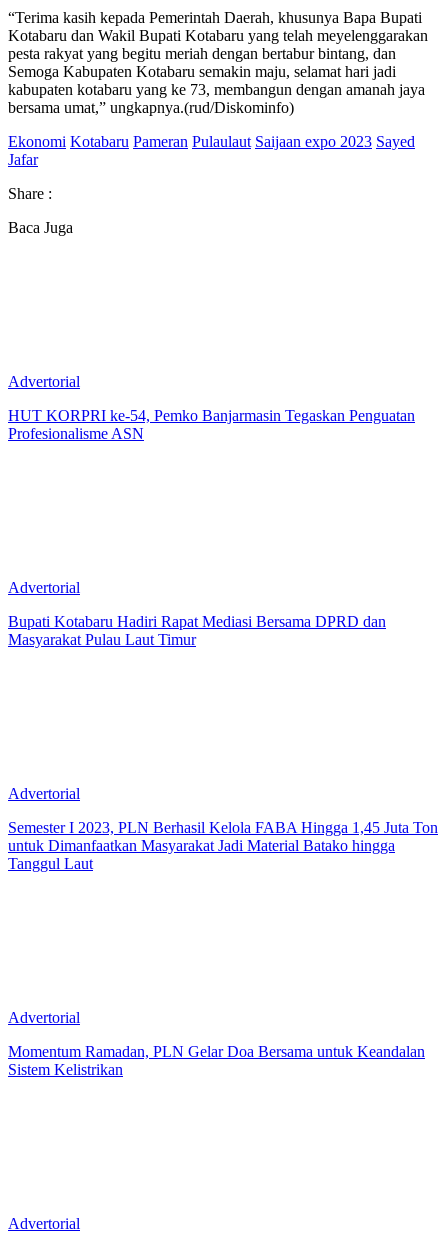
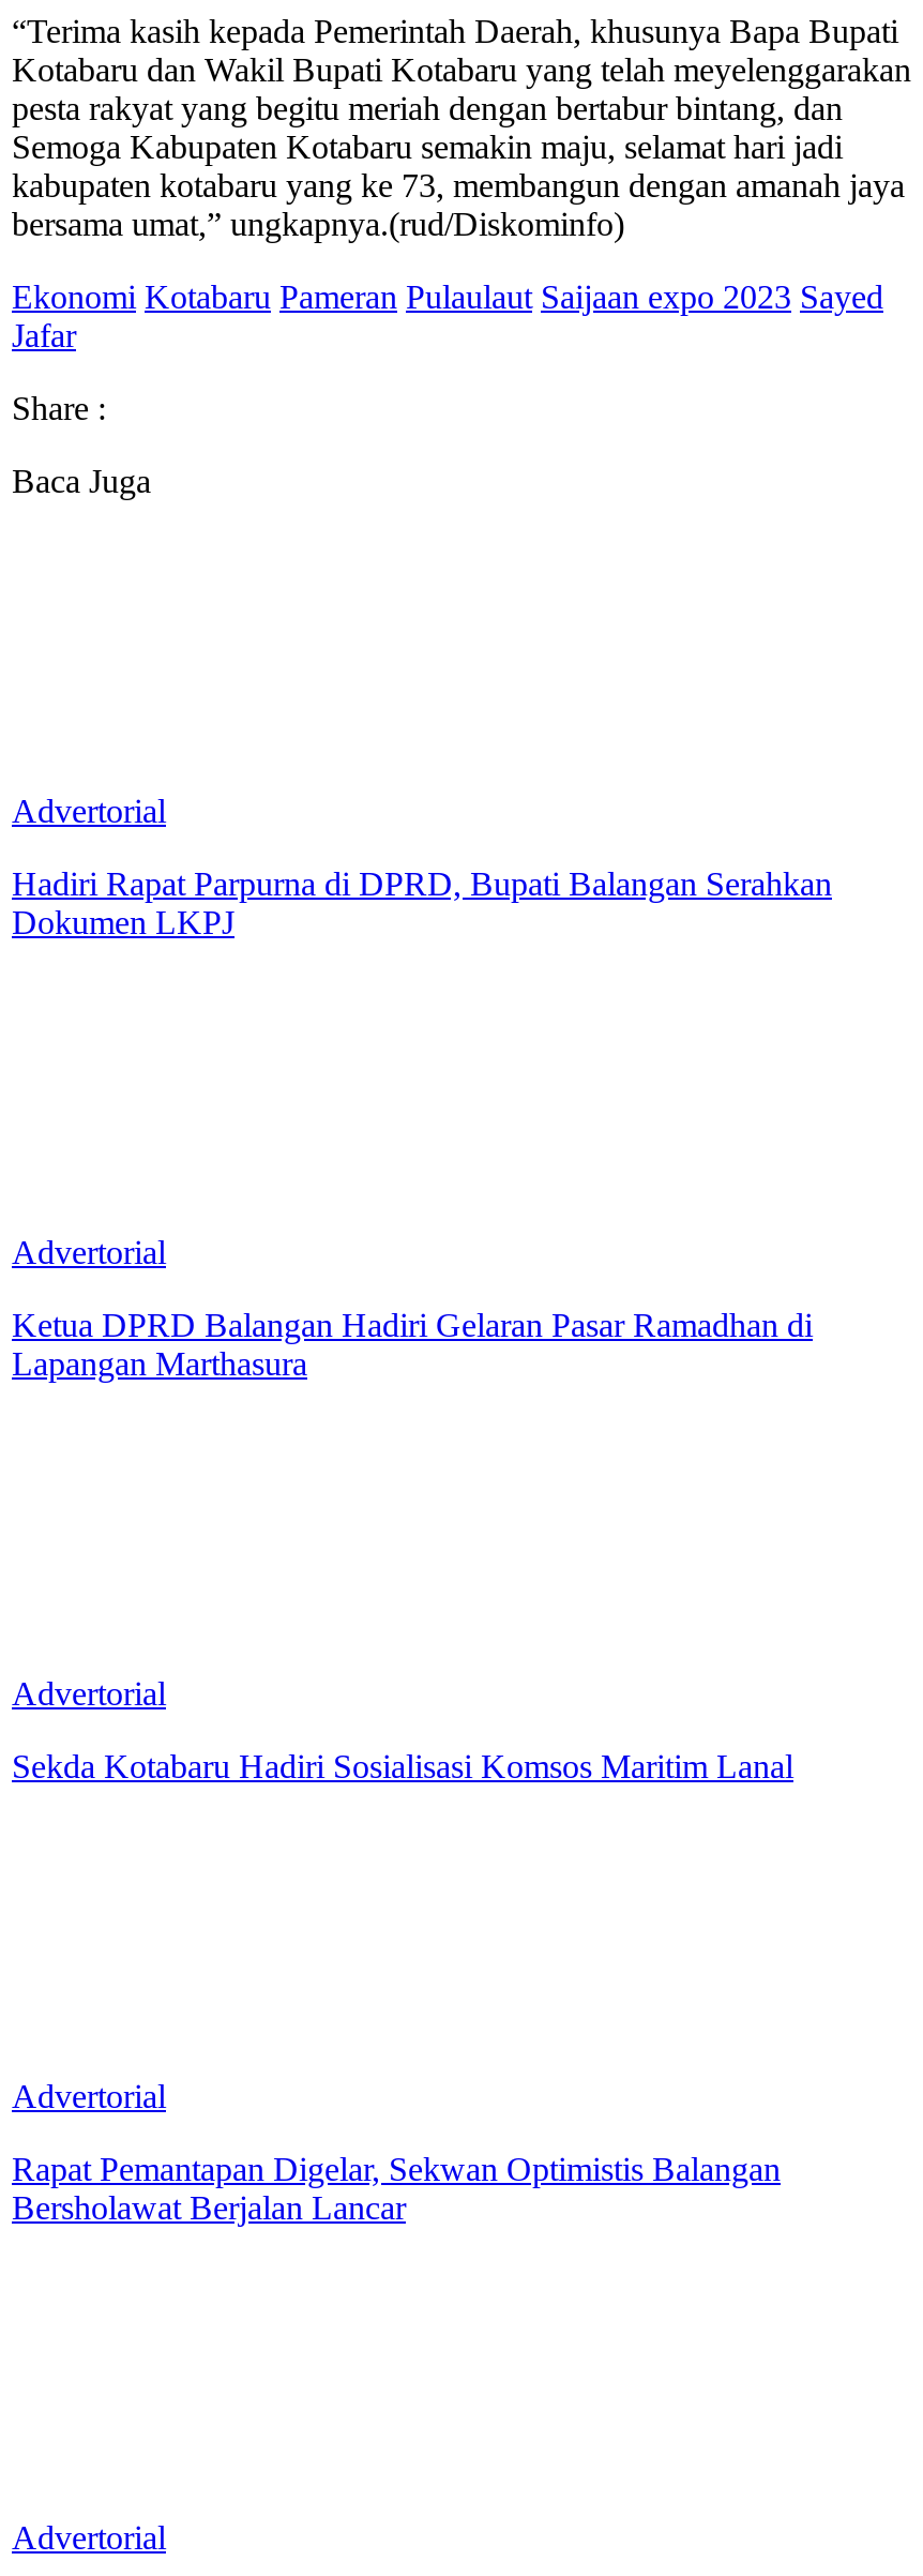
[8,407,415,442] HUT KORPRI ke-54, Pemko Banjarmasin Tegaskan Penguatan | Profesionalisme ASN -> [12,865,832,940] Hadiri Rapat Parpurna di DPRD, Bupati Balangan Serahkan | Dokumen LKPJ
[8,613,386,648] Bupati Kotabaru Hadiri Rapat Mediasi Bersama DPRD dan | Masyarakat Pulau Laut Timur -> [12,1307,813,1382] Ketua DPRD Balangan Hadiri Gelaran Pasar Ramadhan di | Lapangan Marthasura
[8,819,438,872] Semester I 2023, PLN Berhasil Kelola FABA Hingga 1,45 Juta Ton | untuk Dimanfaatkan Masyarakat Jadi Material Batako hingga | Tanggul Laut -> [12,1748,793,1784] Sekda Kotabaru Hadiri Sosialisasi Komsos Maritim Lanal
[8,1043,425,1078] Momentum Ramadan, PLN Gelar Doa Bersama untuk Keandalan | Sistem Kelistrikan -> [12,2151,781,2226] Rapat Pemantapan Digelar, Sekwan Optimistis Balangan | Bersholawat Berjalan Lancar

